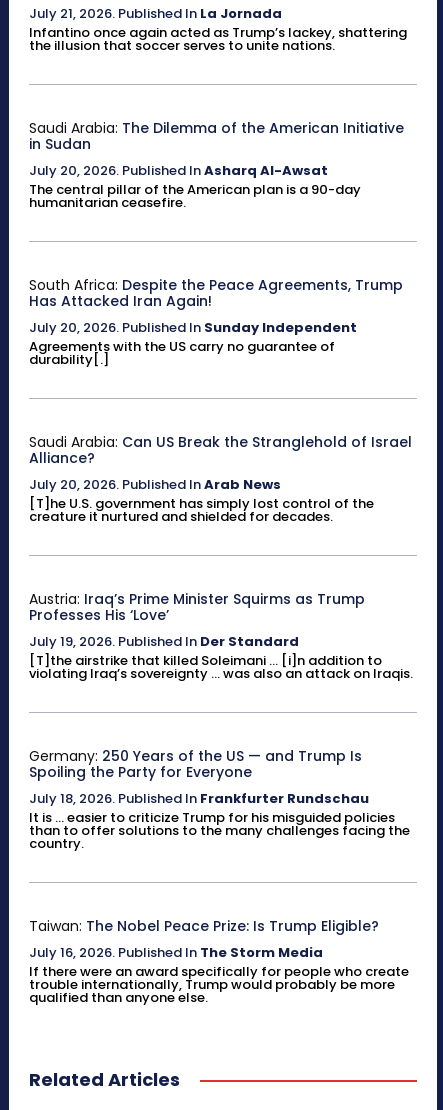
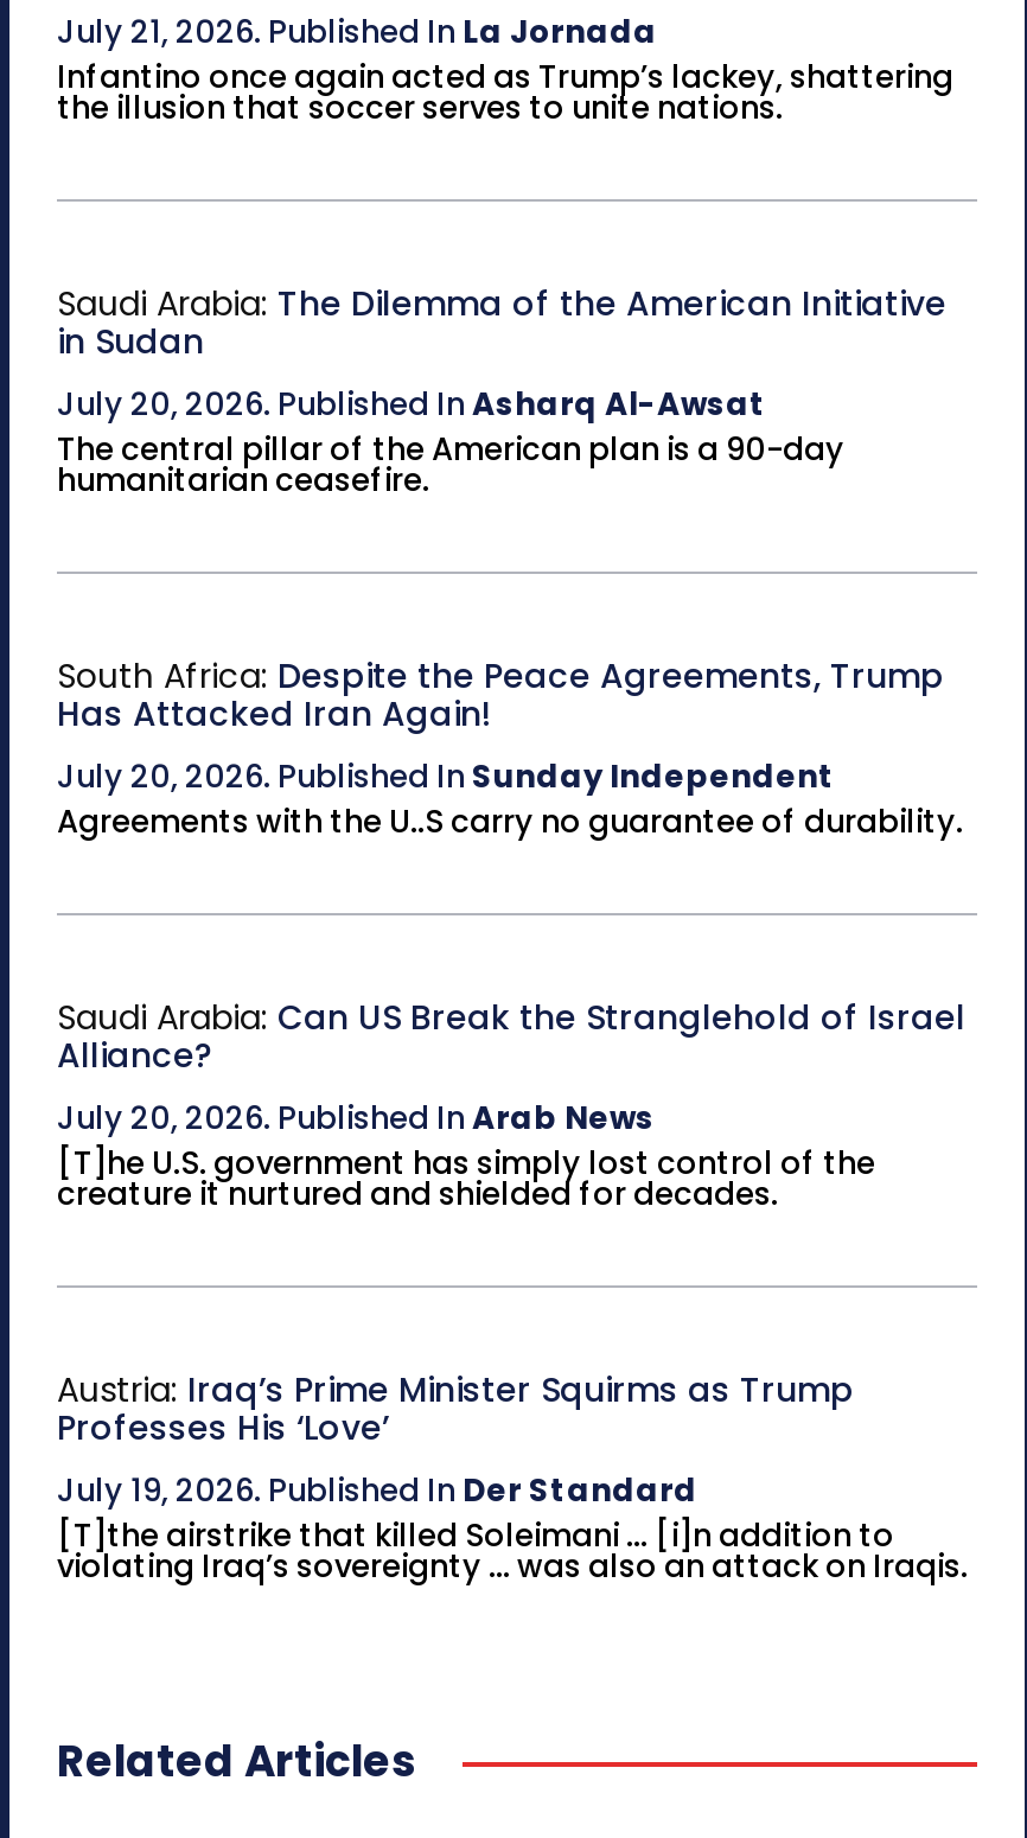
[29,337,335,369] Agreements with the US carry no guarantee of | durability[.] -> [57,800,963,845] Agreements with the U..S carry no guarantee of durability.
[29,746,410,853] Germany: 250 Years of the US — and Trump Is | Spoiling the Party for Everyone | July 18, 2026. Published In Frankfurter Rundschau | It is ... easier to criticize Trump for his misguided policies | than to offer solutions to the many challenges facing the | country. -> none
[29,916,409,1007] Taiwan: The Nobel Peace Prize: Is Trump Eligible? | July 16, 2026. Published In The Storm Media | If there were an award specifically for people who create | trouble internationally, Trump would probably be more | qualified than anyone else. -> none

